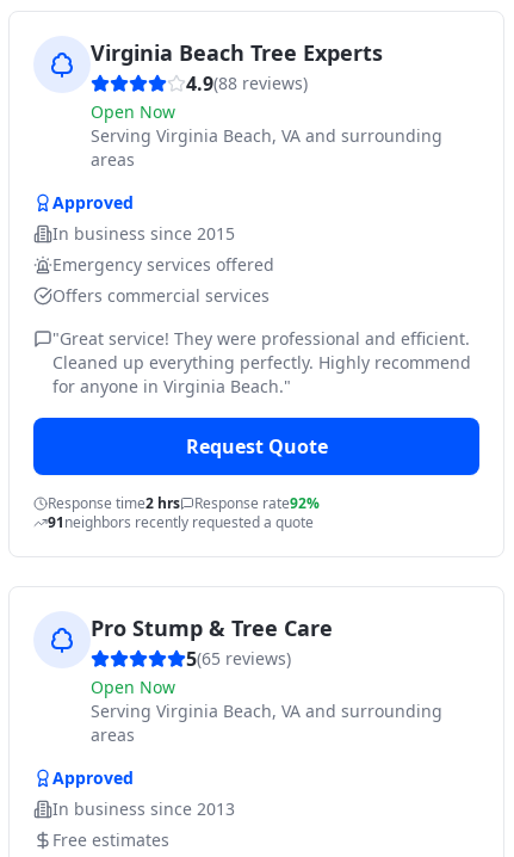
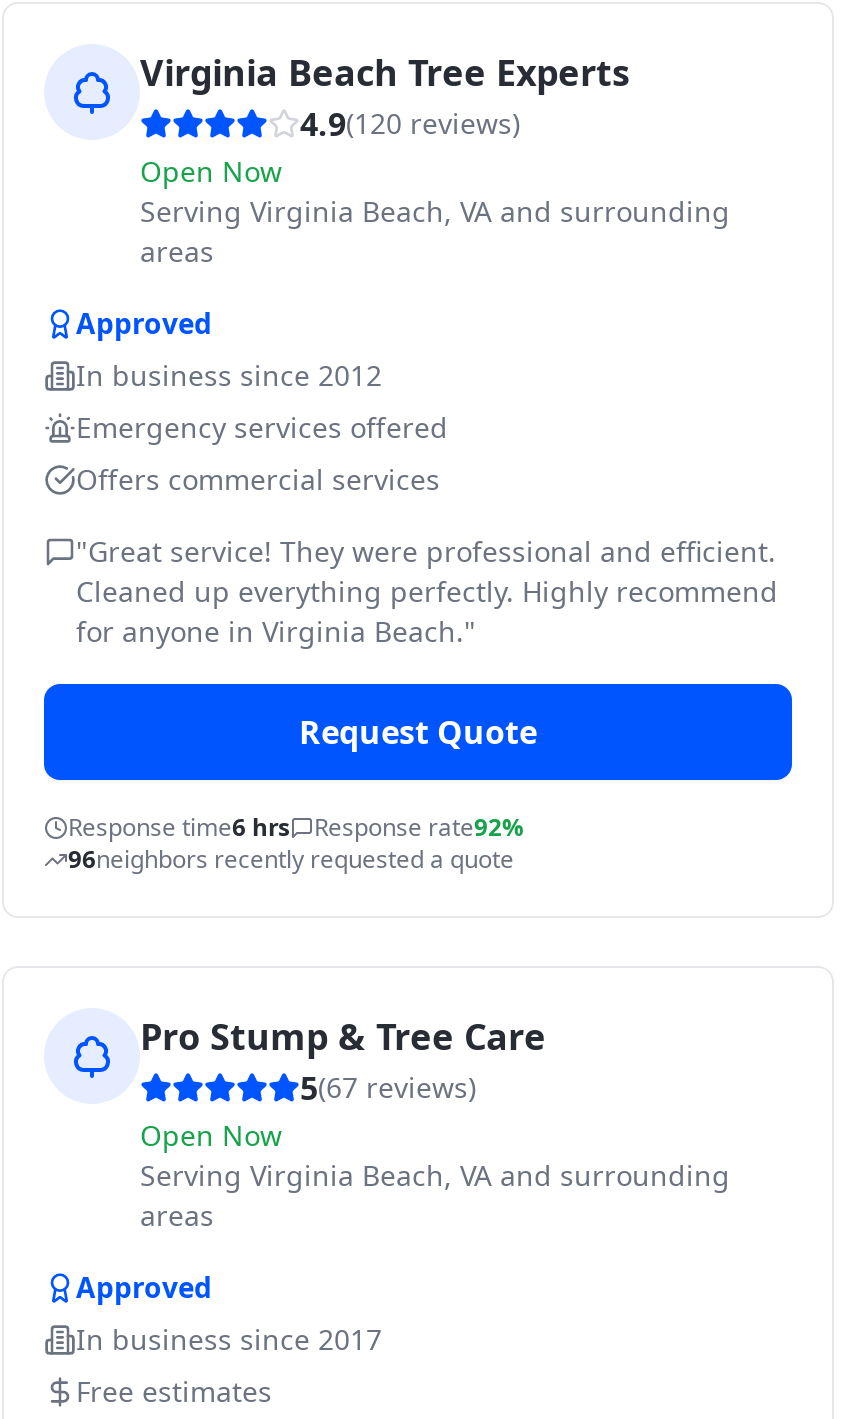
[186,70,308,97] 4.9(88 reviews) -> [300,102,520,146] 4.9(120 reviews)
[52,222,235,245] In business since 2015 -> [76,356,382,394] In business since 2012
[48,493,180,513] Response time2 hrs -> [68,810,290,844] Response time6 hrs
[48,512,314,532] 91neighbors recently requested a quote -> [68,842,514,876] 96neighbors recently requested a quote
[186,646,291,672] 5(65 reviews) -> [300,1066,476,1110] 5(67 reviews)
[52,797,235,820] In business since 2013 -> [76,1320,382,1358] In business since 2017

